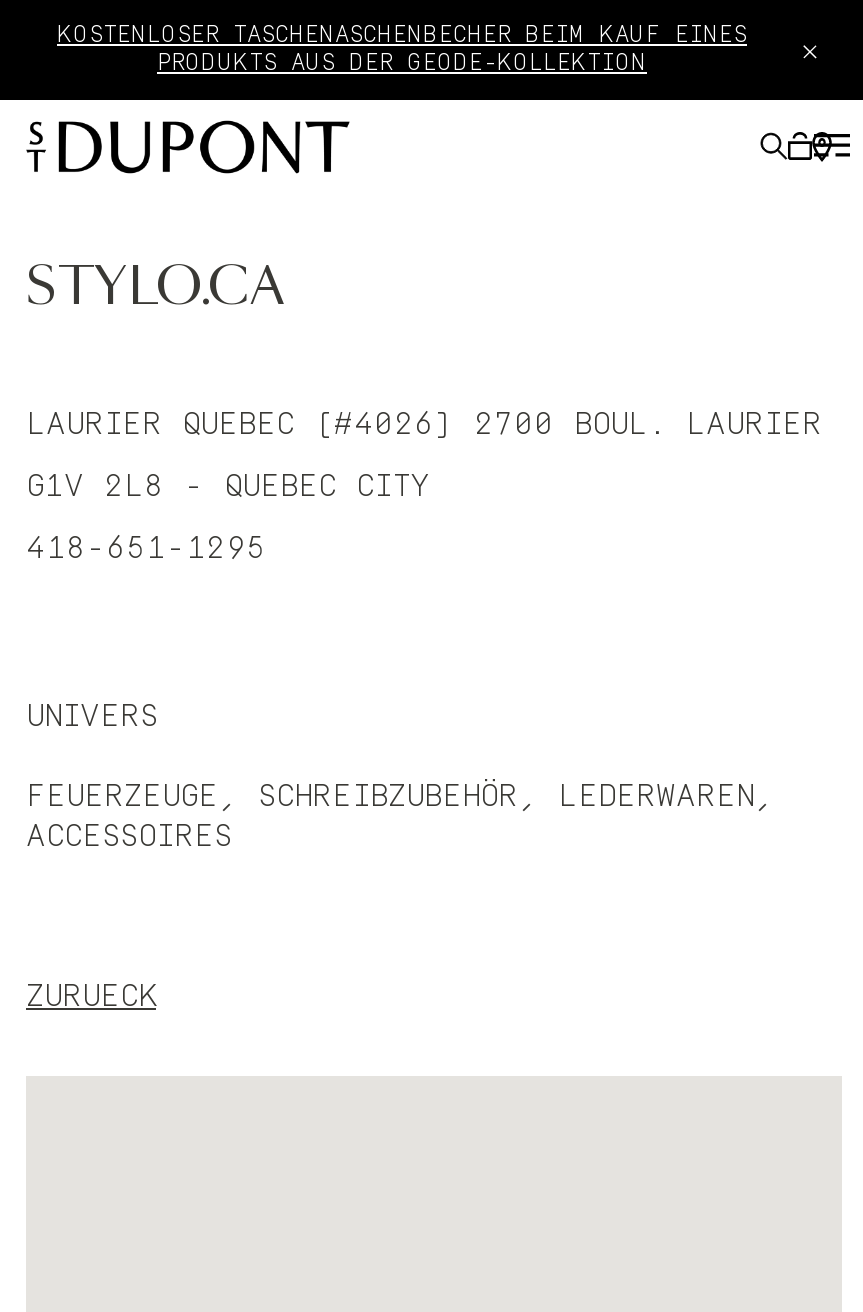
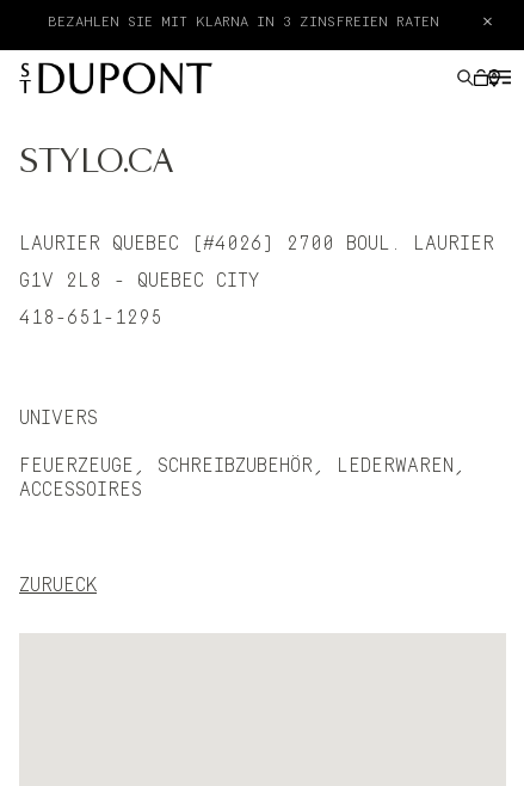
[57,22,747,76] KOSTENLOSER TASCHENASCHENBECHER BEIM KAUF EINES | PRODUKTS AUS DER GEODE-KOLLEKTION -> [48,14,439,29] BEZAHLEN SIE MIT KLARNA IN 3 ZINSFREIEN RATEN

